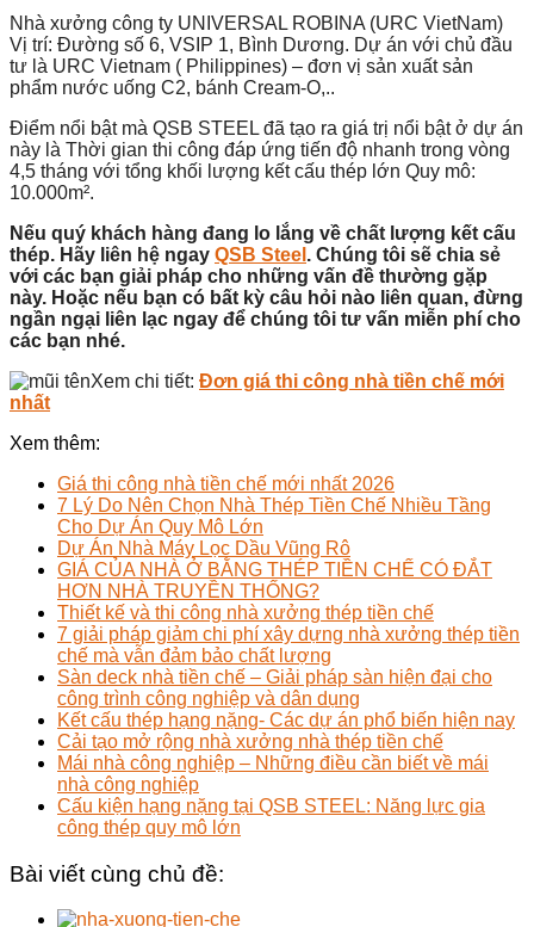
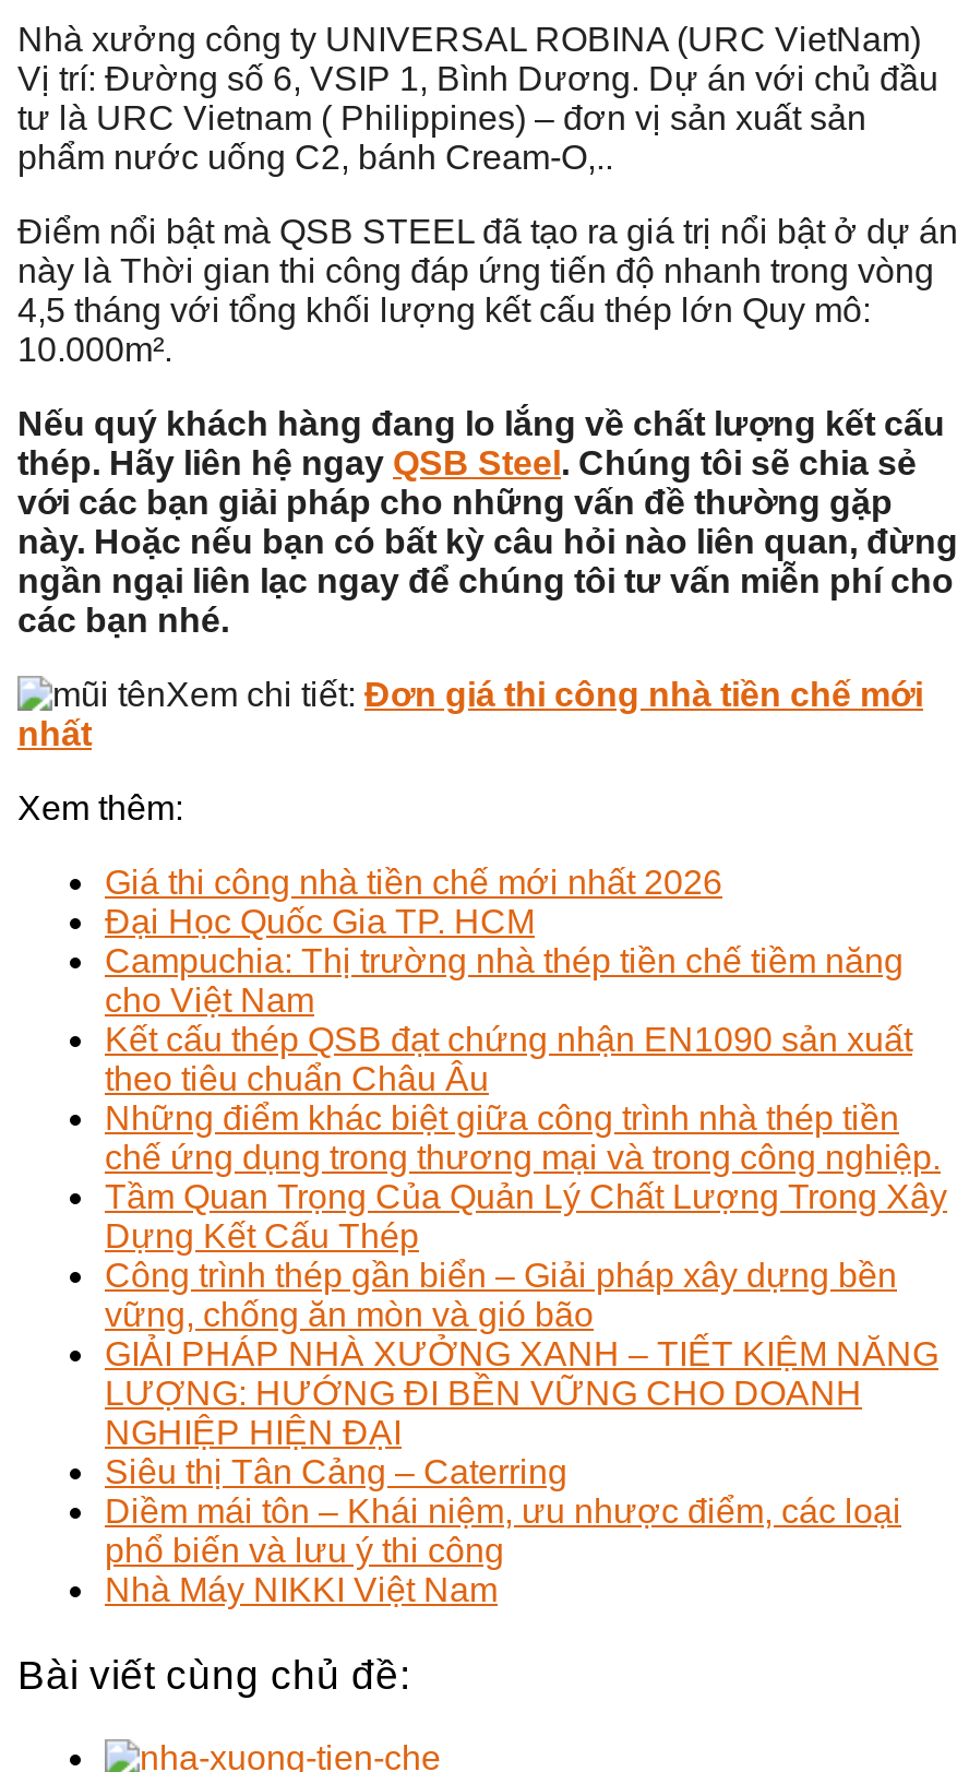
[57,495,520,838] 7 Lý Do Nên Chọn Nhà Thép Tiền Chế Nhiều Tầng | Cho Dự Án Quy Mô Lớn | Dự Án Nhà Máy Lọc Dầu Vũng Rô | GIÁ CỦA NHÀ Ở BẰNG THÉP TIỀN CHẾ CÓ ĐẮT | HƠN NHÀ TRUYỀN THỐNG? | Thiết kế và thi công nhà xưởng thép tiền chế | 7 giải pháp giảm chi phí xây dựng nhà xưởng thép tiền | chế mà vẫn đảm bảo chất lượng | Sàn deck nhà tiền chế – Giải pháp sàn hiện đại cho | công trình công nghiệp và dân dụng | Kết cấu thép hạng nặng- Các dự án phổ biến hiện nay | Cải tạo mở rộng nhà xưởng nhà thép tiền chế | Mái nhà công nghiệp – Những điều cần biết về mái | nhà công nghiệp | Cấu kiện hạng nặng tại QSB STEEL: Năng lực gia | công thép quy mô lớn -> [105,903,947,1608] Đại Học Quốc Gia TP. HCM | Campuchia: Thị trường nhà thép tiền chế tiềm năng | cho Việt Nam | Kết cấu thép QSB đạt chứng nhận EN1090 sản xuất | theo tiêu chuẩn Châu Âu | Những điểm khác biệt giữa công trình nhà thép tiền | chế ứng dụng trong thương mại và trong công nghiệp. | Tầm Quan Trọng Của Quản Lý Chất Lượng Trong Xây | Dựng Kết Cấu Thép | Công trình thép gần biển – Giải pháp xây dựng bền | vững, chống ăn mòn và gió bão | GIẢI PHÁP NHÀ XƯỞNG XANH – TIẾT KIỆM NĂNG | LƯỢNG: HƯỚNG ĐI BỀN VỮNG CHO DOANH | NGHIỆP HIỆN ĐẠI | Siêu thị Tân Cảng – Caterring | Diềm mái tôn – Khái niệm, ưu nhược điểm, các loại | phổ biến và lưu ý thi công | Nhà Máy NIKKI Việt Nam

